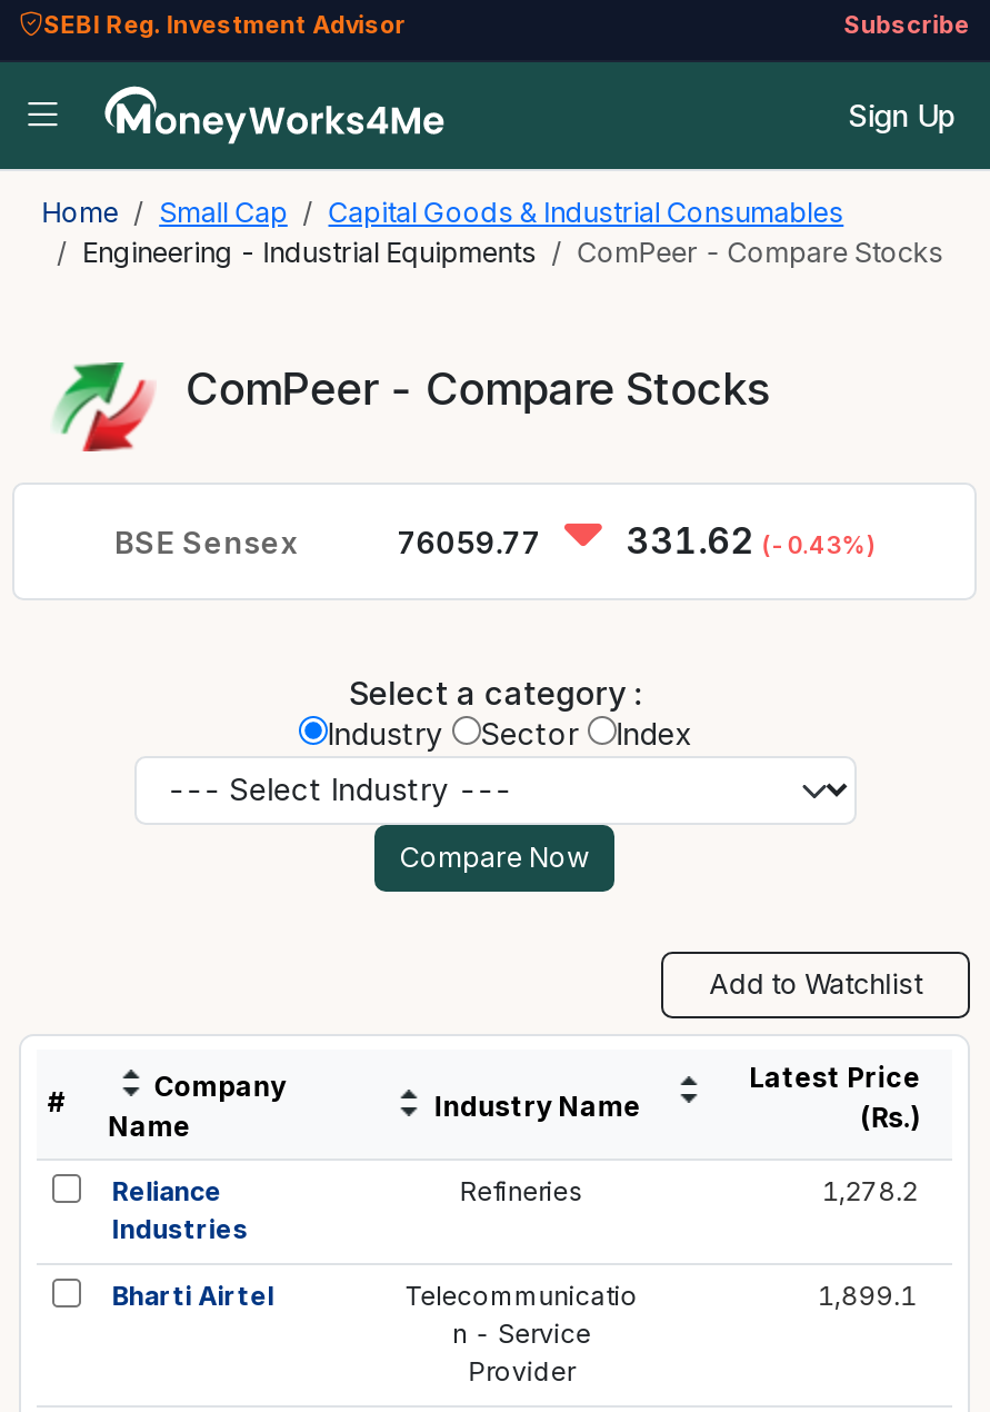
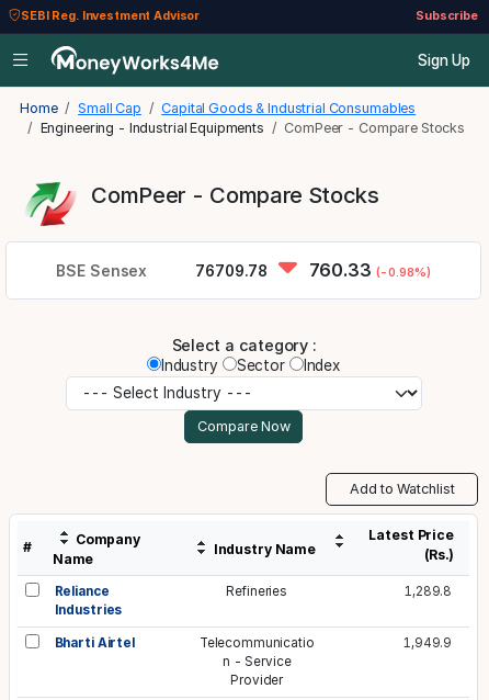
[397,525,550,561] 76059.77 -> [196,262,271,280] 76709.78
[626,519,874,563] 331.62 (-0.43%) -> [309,259,430,281] 760.33 (-0.98%)
[821,1177,917,1208] 1,278.2 -> [404,584,452,599] 1,289.8
[817,1281,917,1313] 1,899.1 -> [402,636,452,651] 1,949.9

